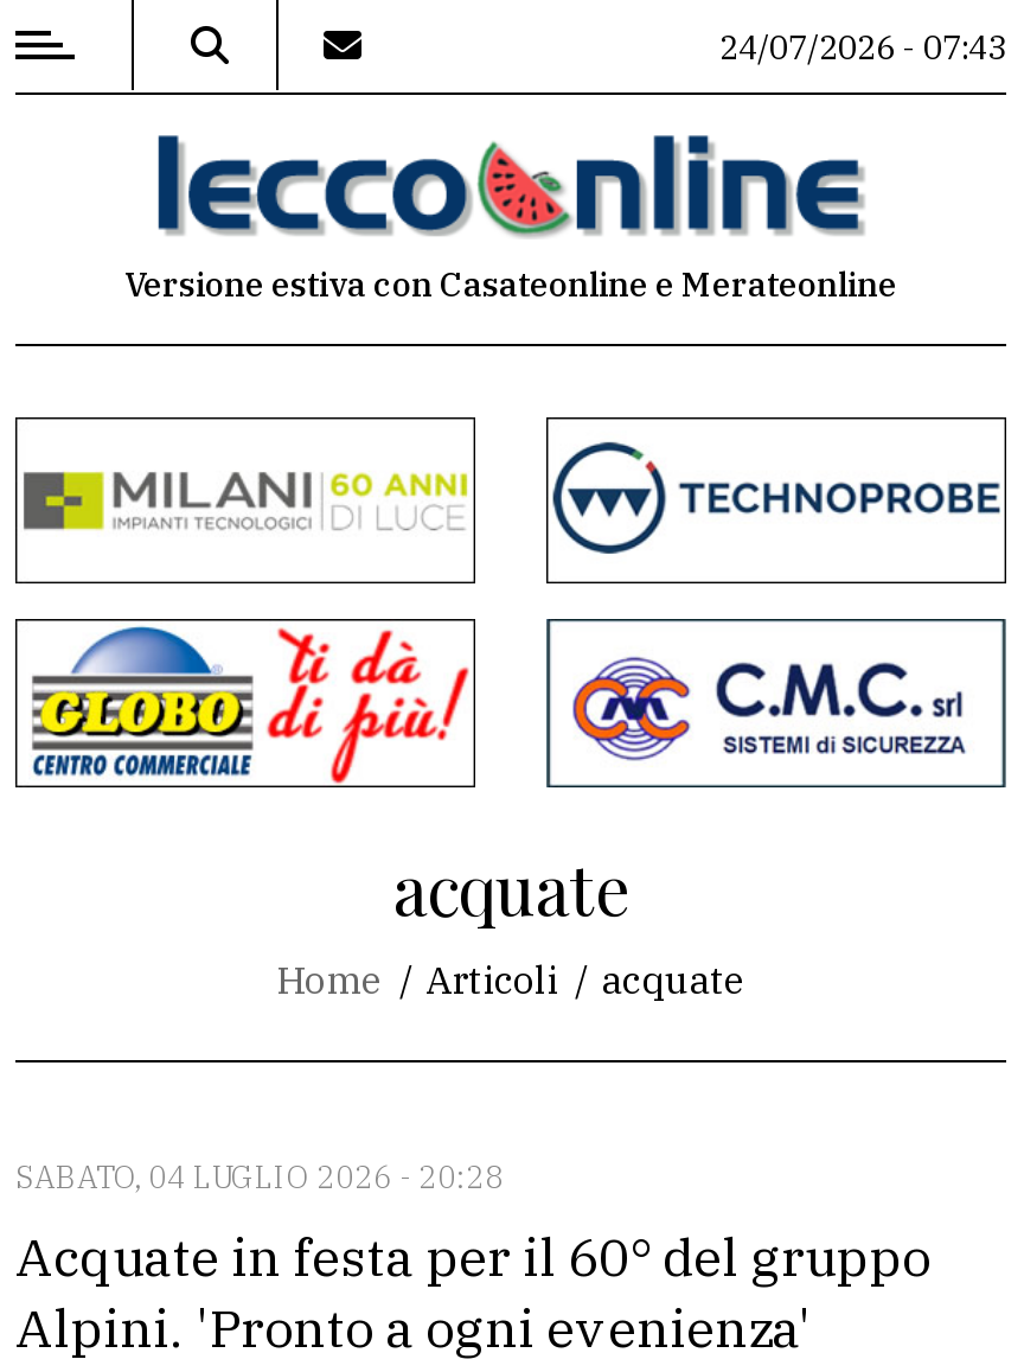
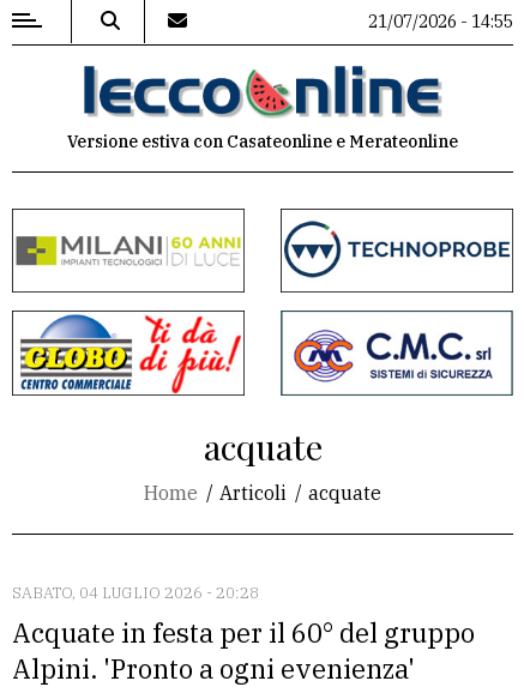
[719,26,1006,69] 24/07/2026 - 07:43 -> [368,11,513,32] 21/07/2026 - 14:55

